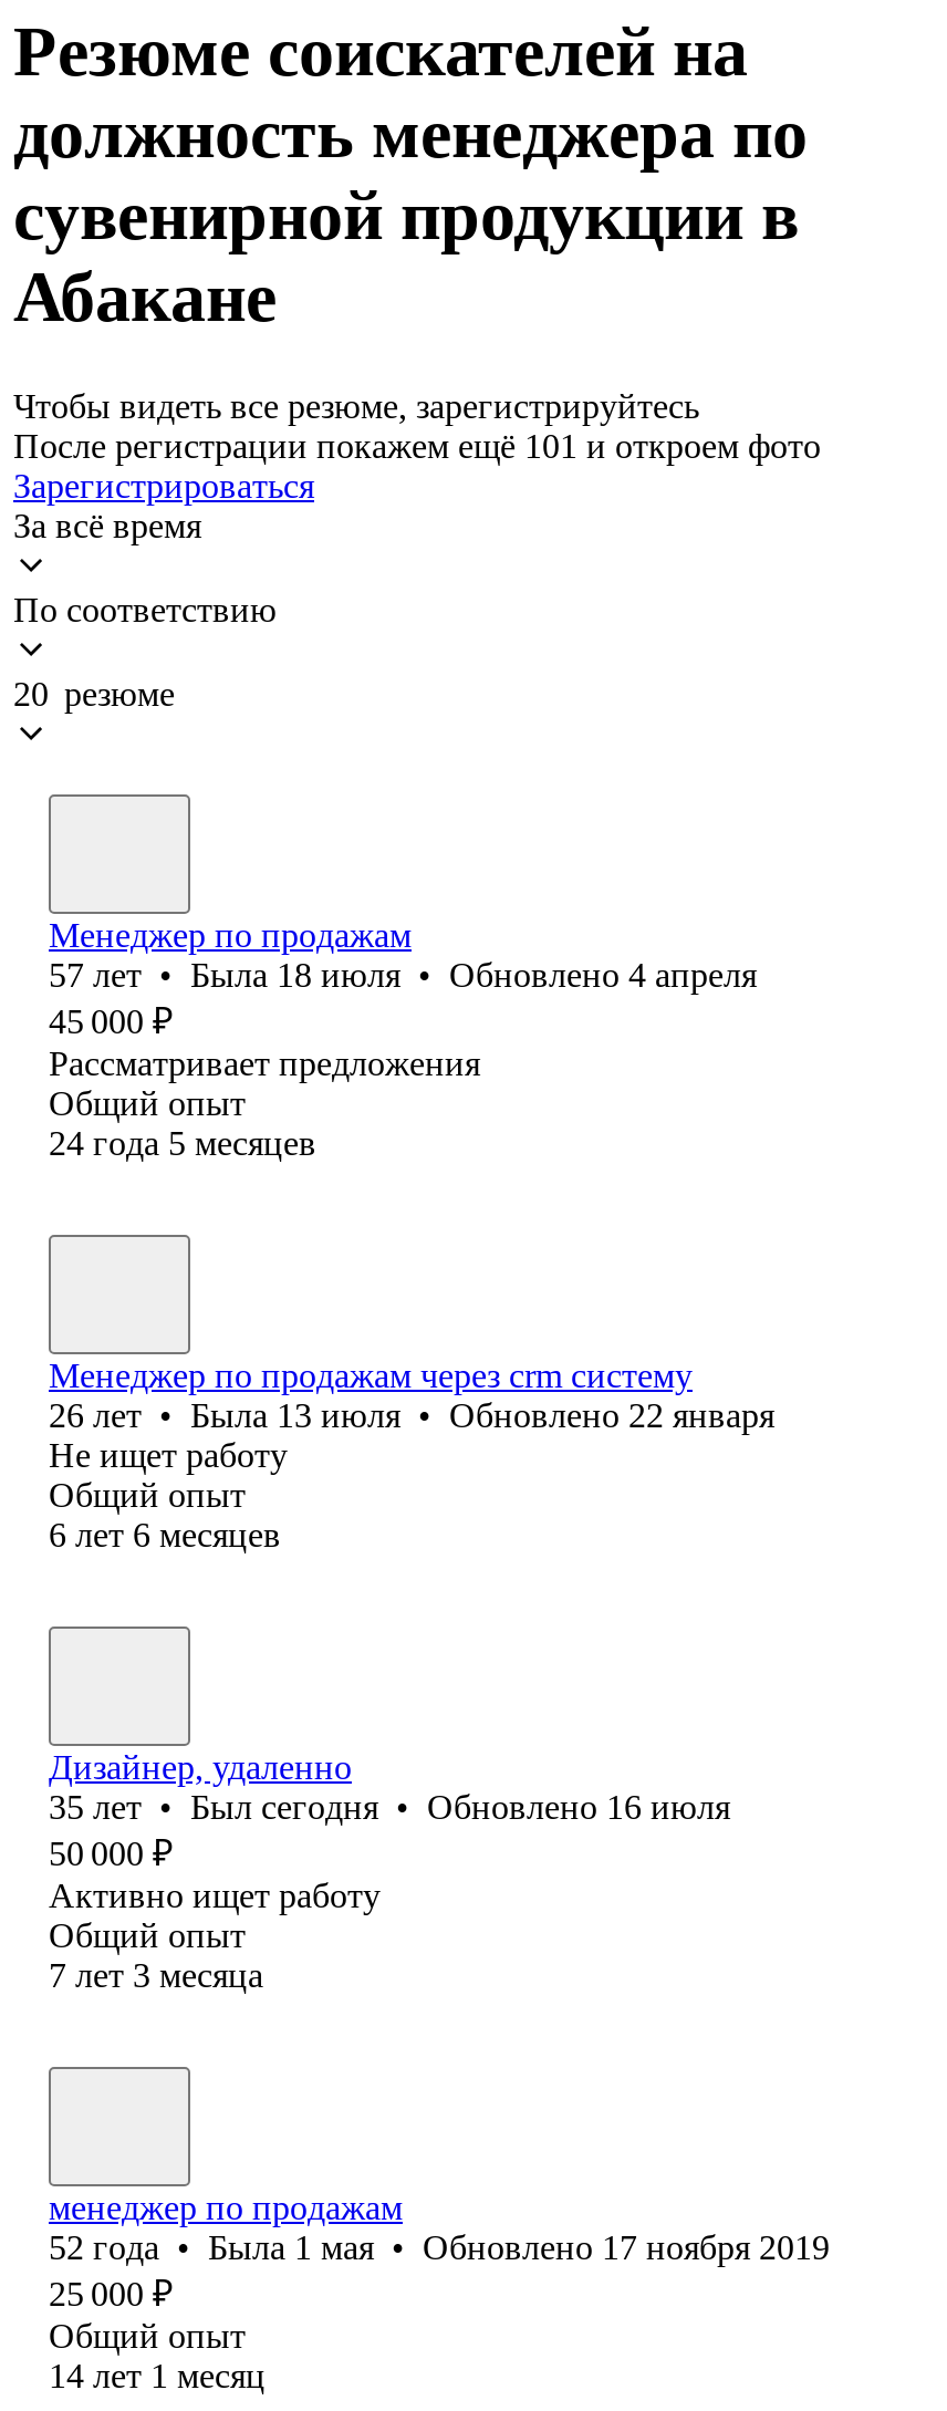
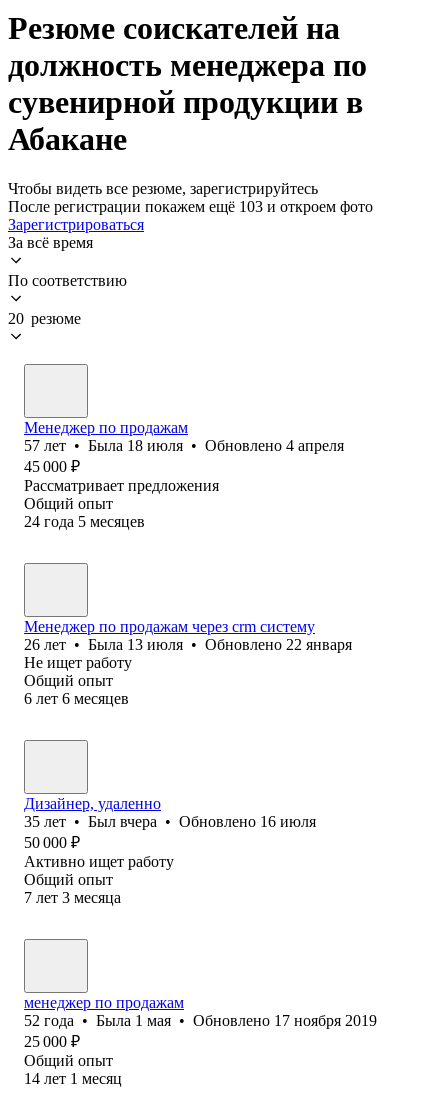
[13,427,821,464] После регистрации покажем ещё 101 и откроем фото -> [8,198,373,215] После регистрации покажем ещё 103 и откроем фото
[49,1788,730,1825] 35 лет • Был сегодня • Обновлено 16 июля -> [24,813,316,830] 35 лет • Был вчера • Обновлено 16 июля

